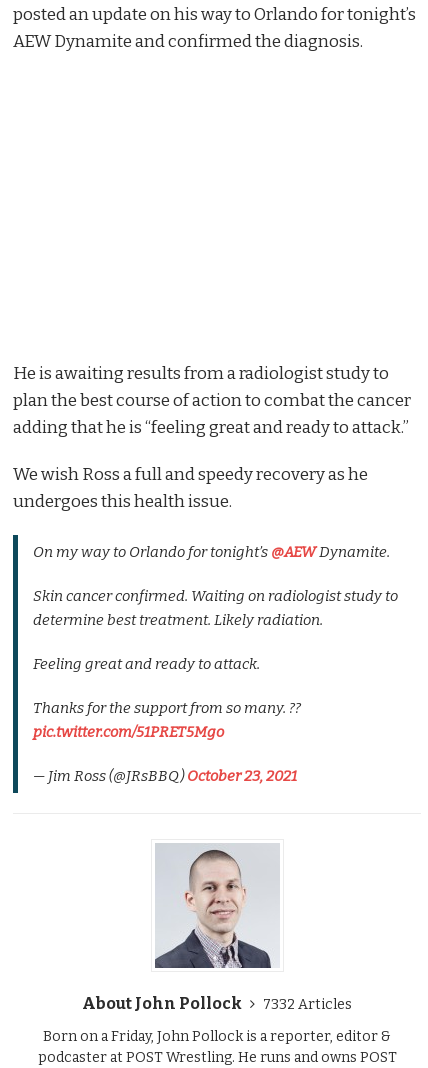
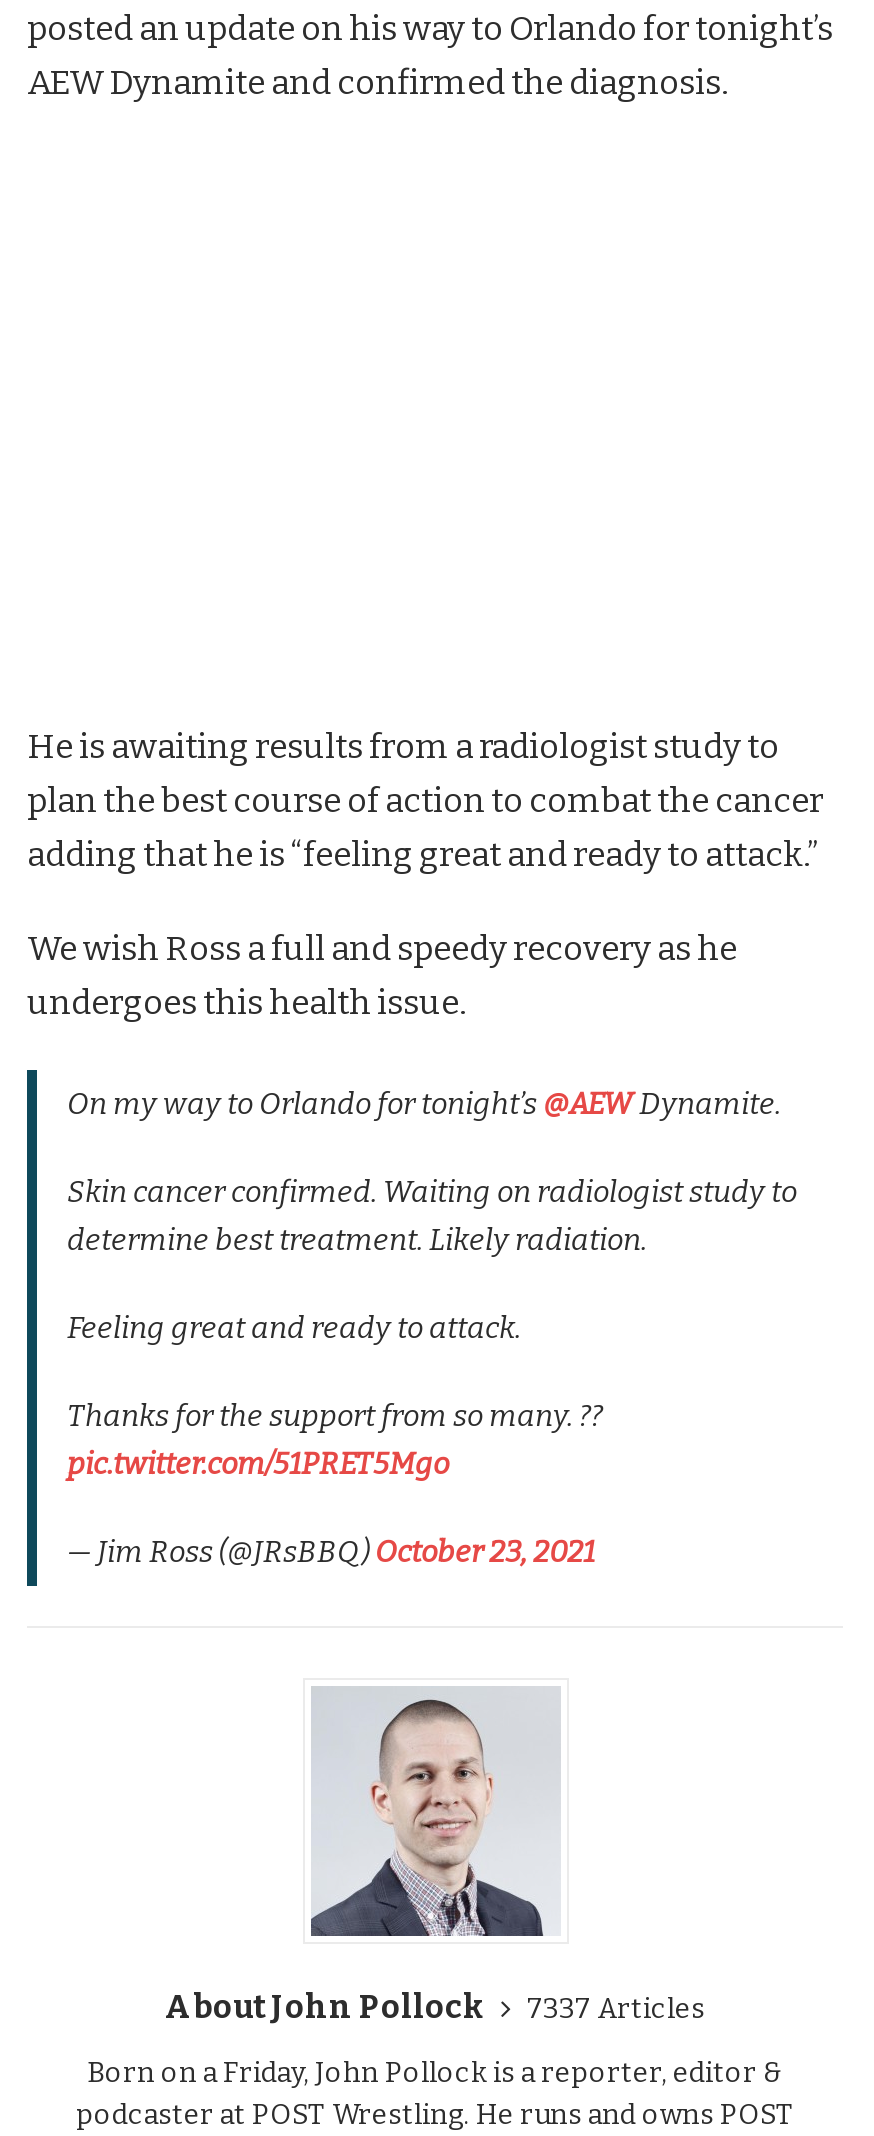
[82,994,352,1013] About John Pollock 7332 Articles -> [165,1987,705,2025] About John Pollock 7337 Articles

